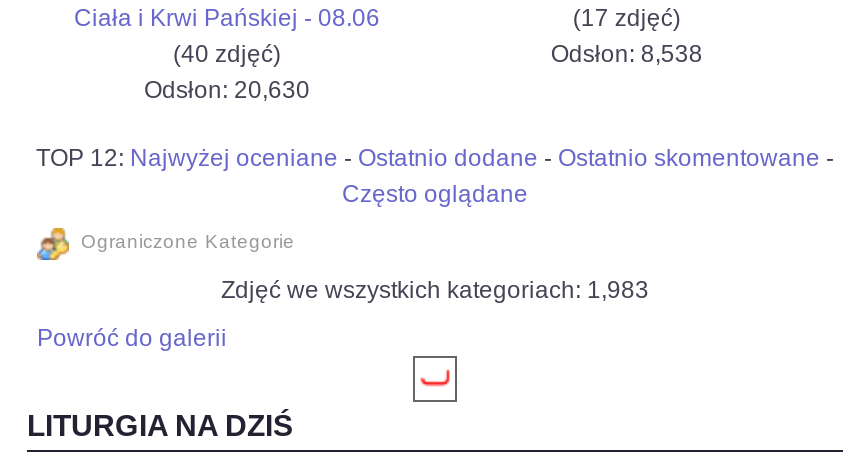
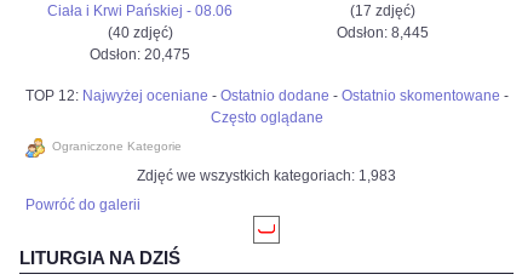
[551,41,703,69] Odsłon: 8,538 -> [337,25,429,42] Odsłon: 8,445
[144,77,310,105] Odsłon: 20,630 -> [90,47,191,64] Odsłon: 20,475

